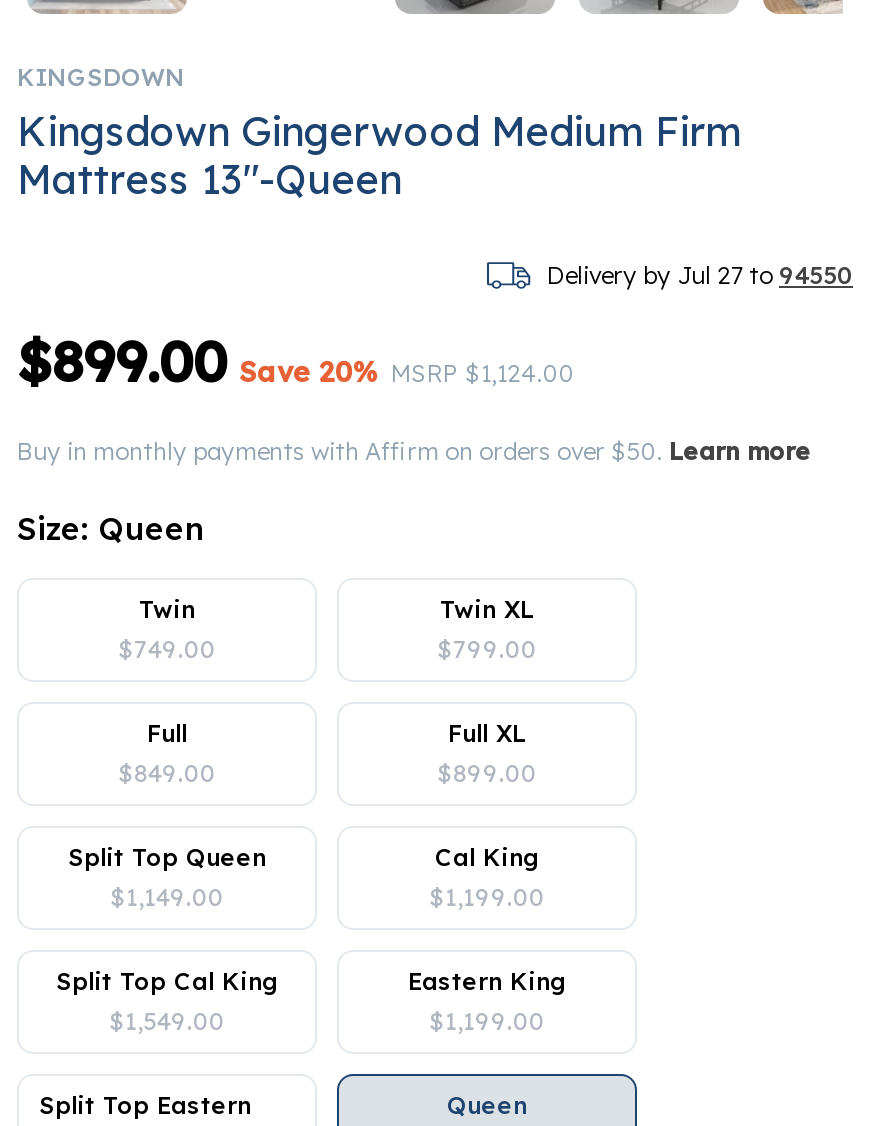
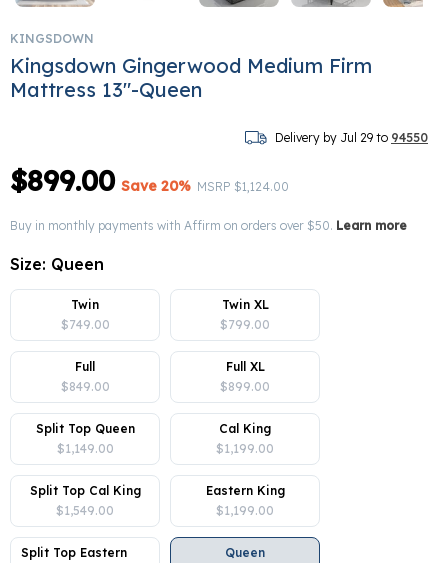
[541,260,853,290] Delivery by Jul 27 to 94550 -> [272,130,428,145] Delivery by Jul 29 to 94550

